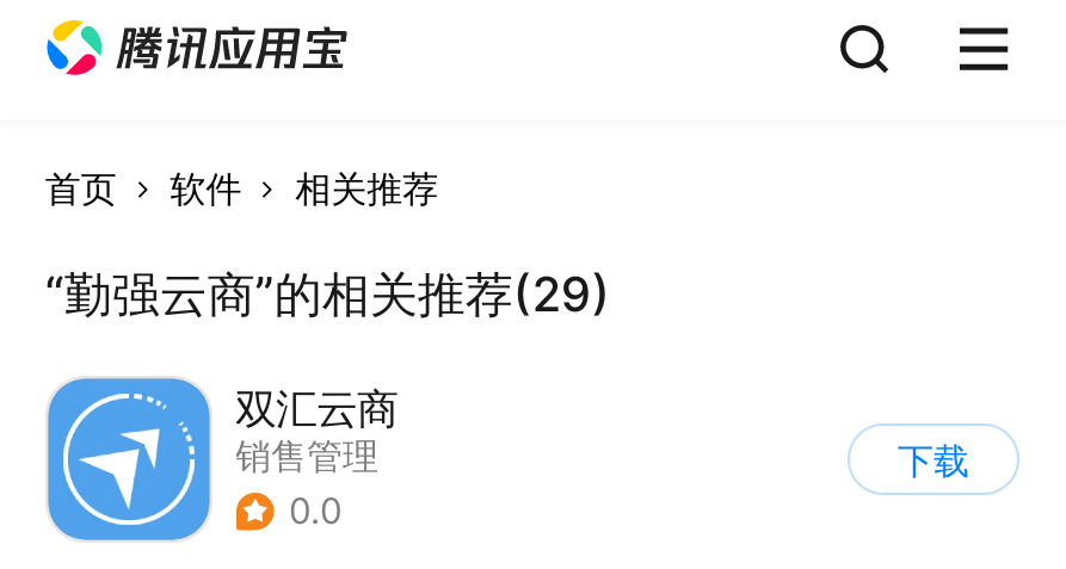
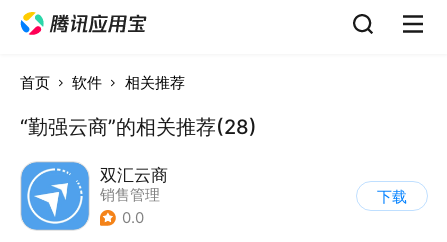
[45,265,611,322] “勤强云商”的相关推荐(29) -> [20,114,257,138] “勤强云商”的相关推荐(28)

